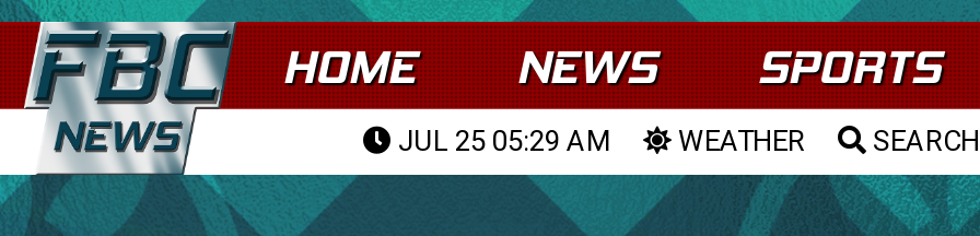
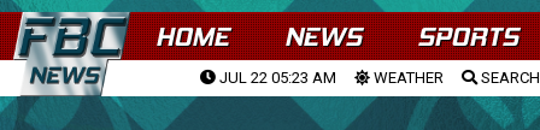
[392,125,980,157] JUL 25 05:29 AM WEATHER SEARCH -> [216,69,540,87] JUL 22 05:23 AM WEATHER SEARCH

